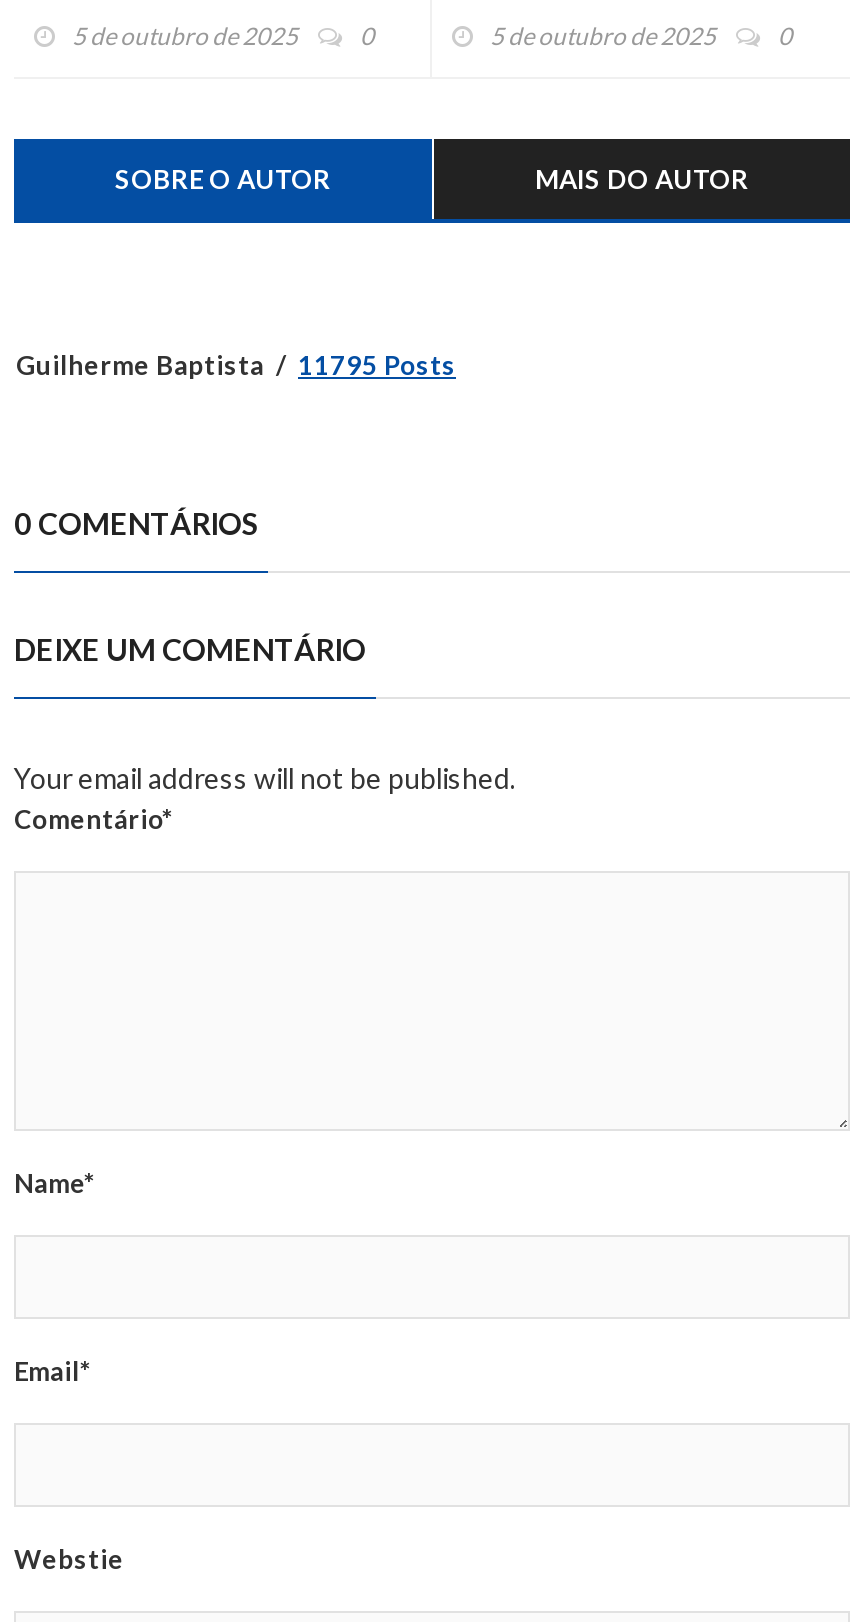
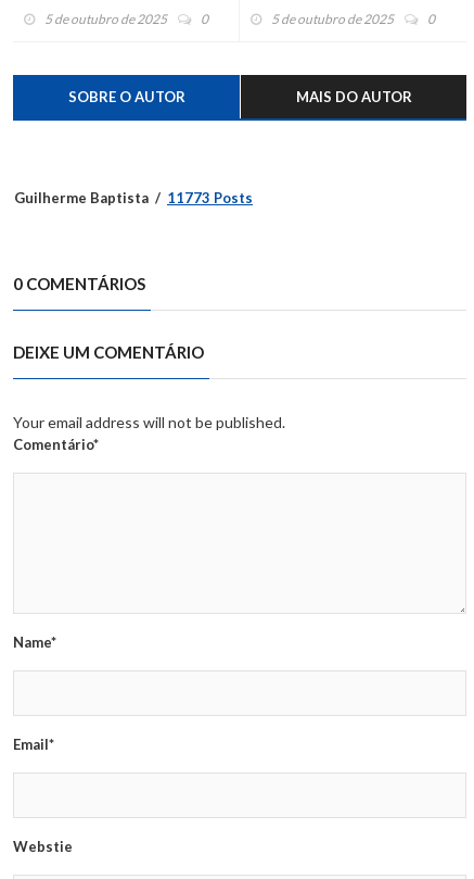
[16,348,456,380] Guilherme Baptista 11795 Posts -> [14,189,253,207] Guilherme Baptista 11773 Posts

